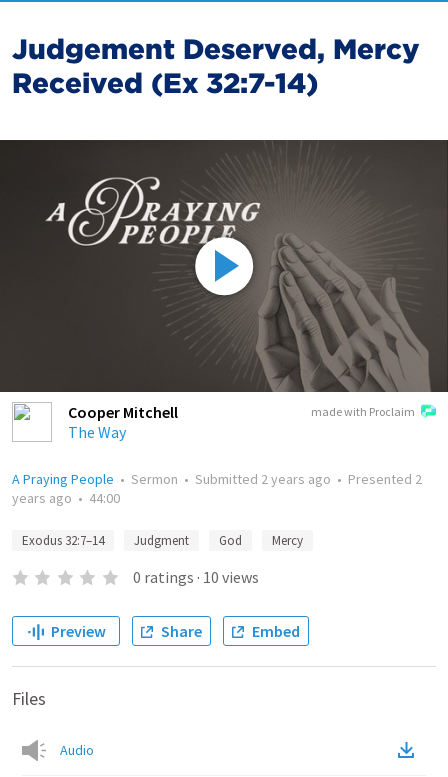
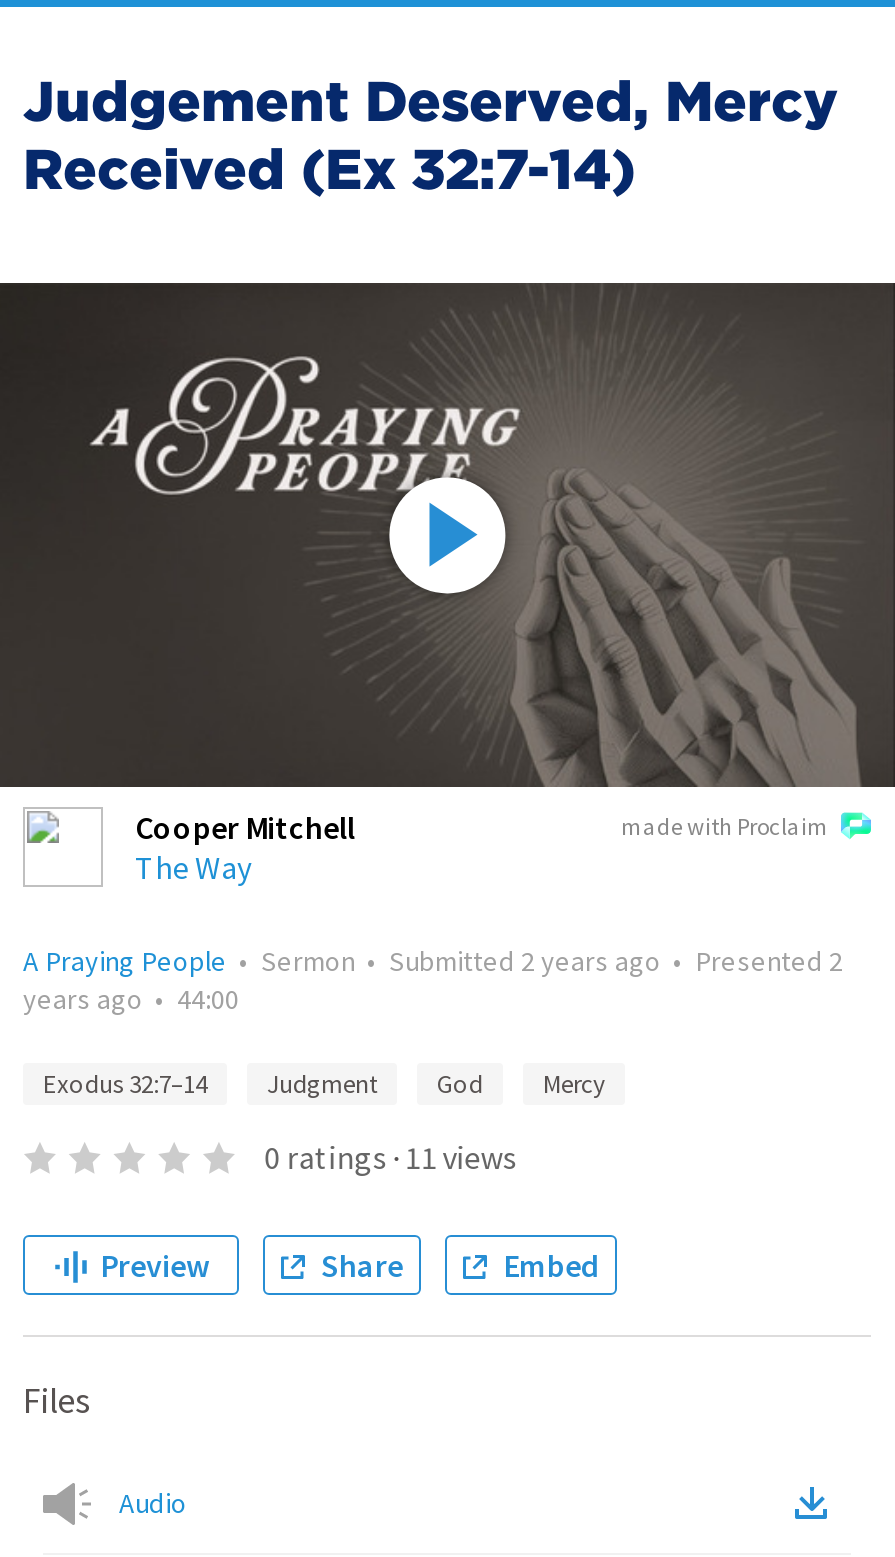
[133,567,259,587] 0 ratings · 10 views -> [264,1137,516,1177] 0 ratings · 11 views

